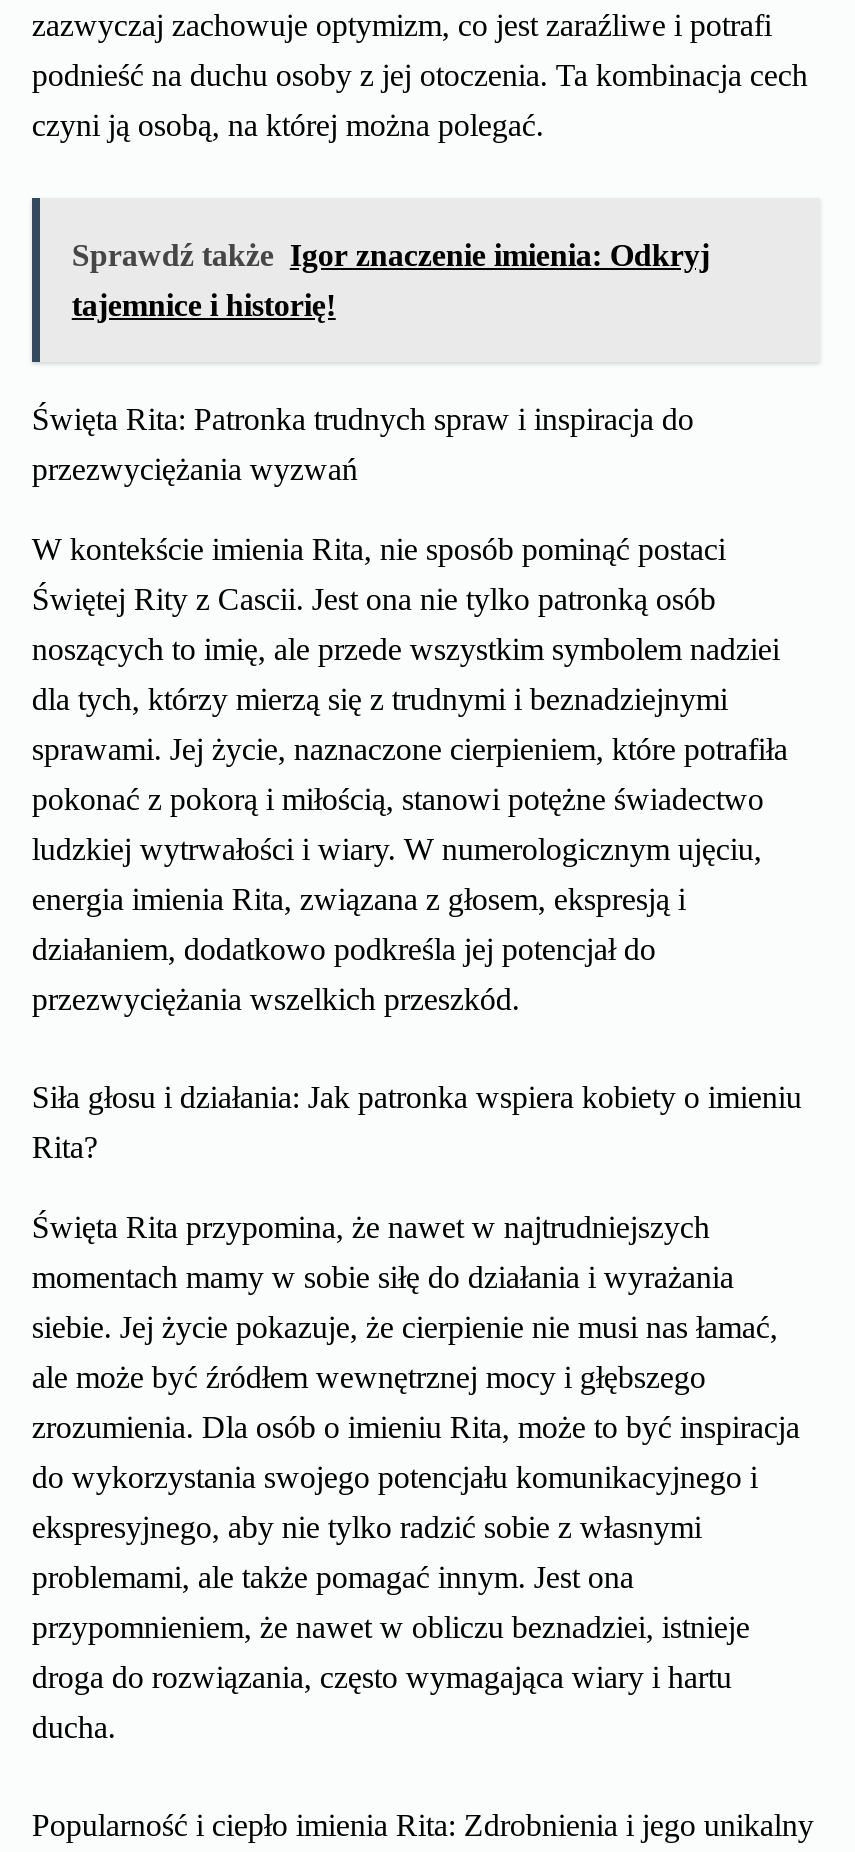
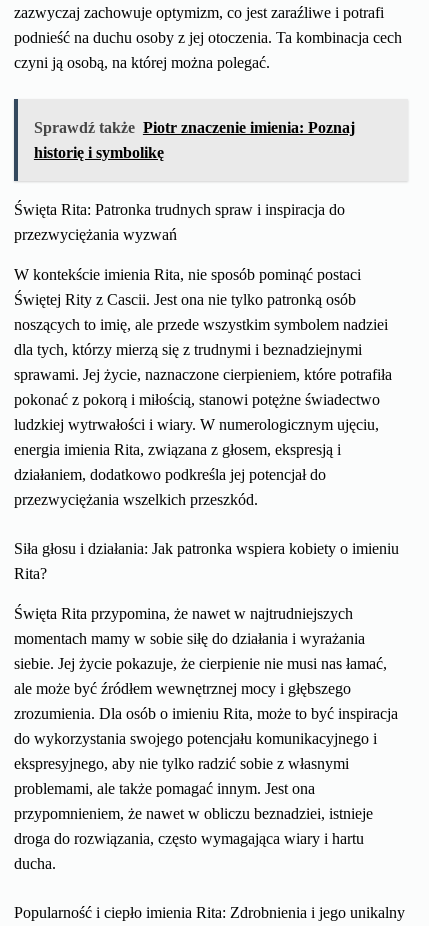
[72,239,710,273] Sprawdź także Igor znaczenie imienia: Odkryj -> [34,119,355,136] Sprawdź także Piotr znaczenie imienia: Poznaj
[72,289,336,323] tajemnice i historię! -> [34,144,164,161] historię i symbolikę

